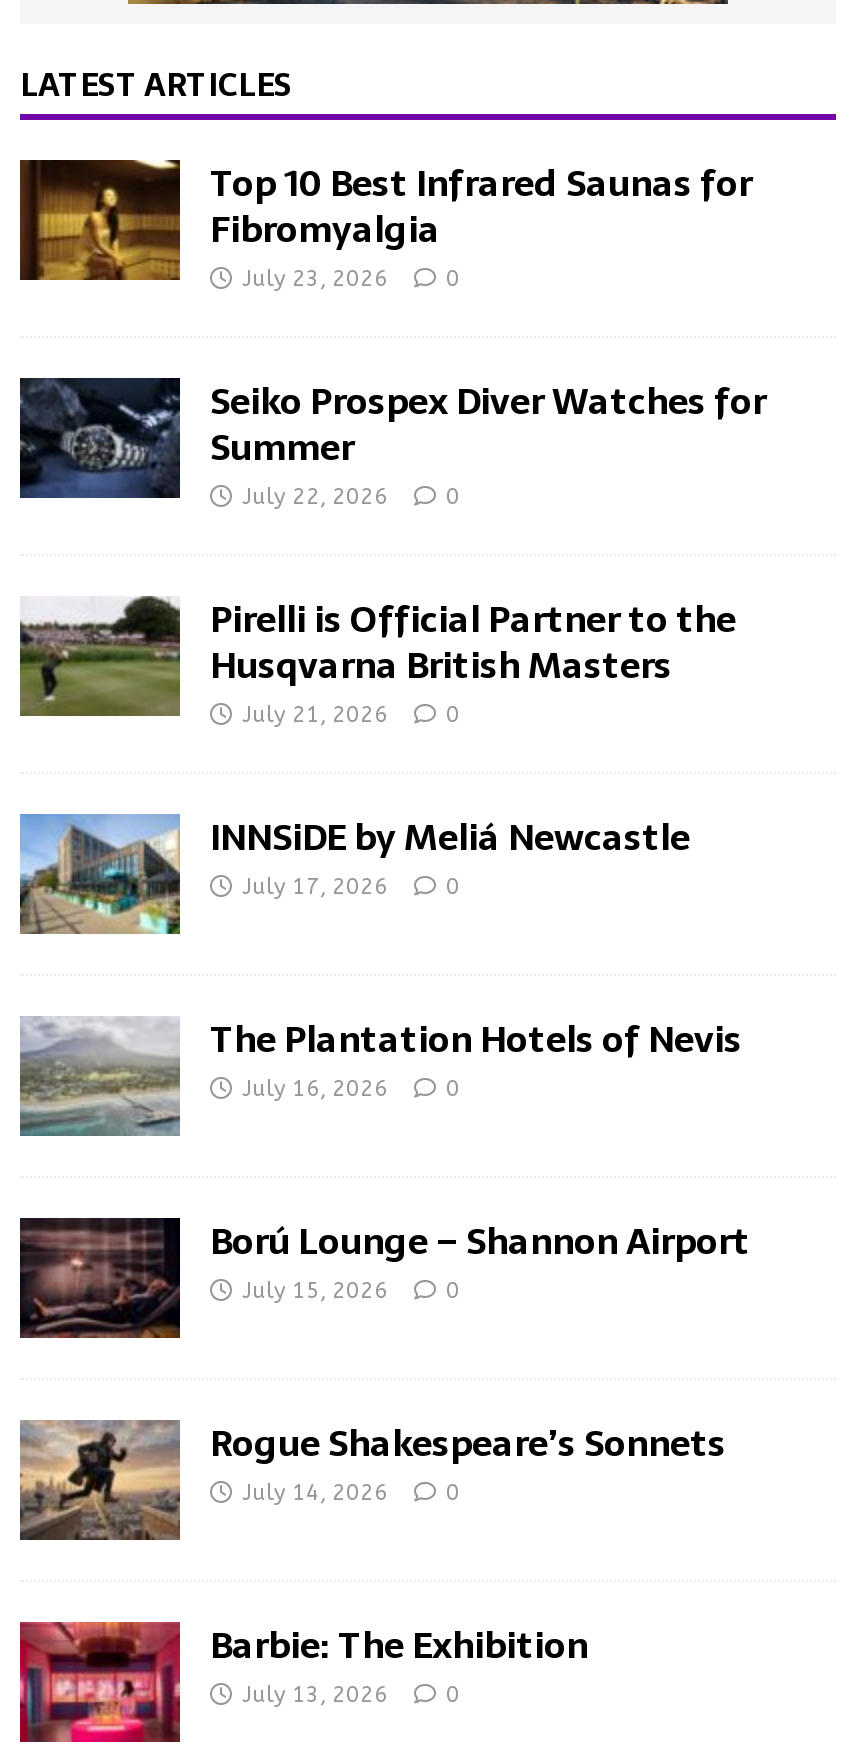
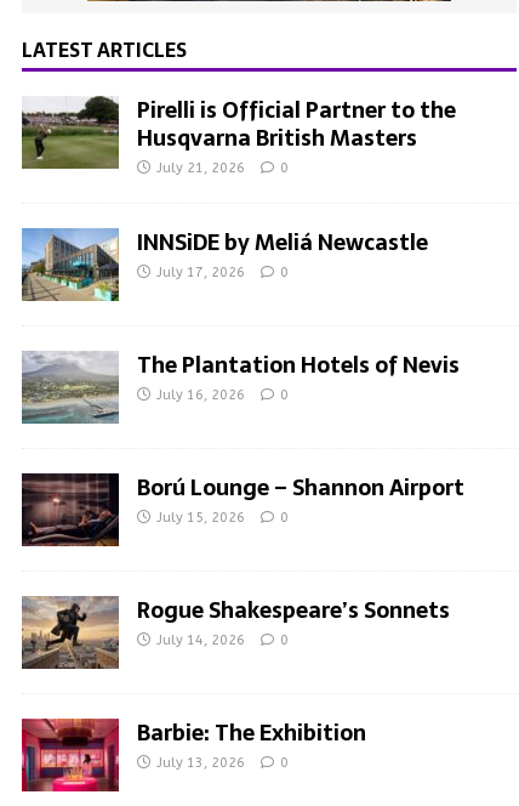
[18,153,766,509] [image] | Top 10 Best Infrared Saunas for | Fibromyalgia | July 23, 2026 | 0 | Seiko Prospex Diver Watches for | Summer | July 22, 2026 | 0 -> none
[18,376,182,500] [image] -> none

